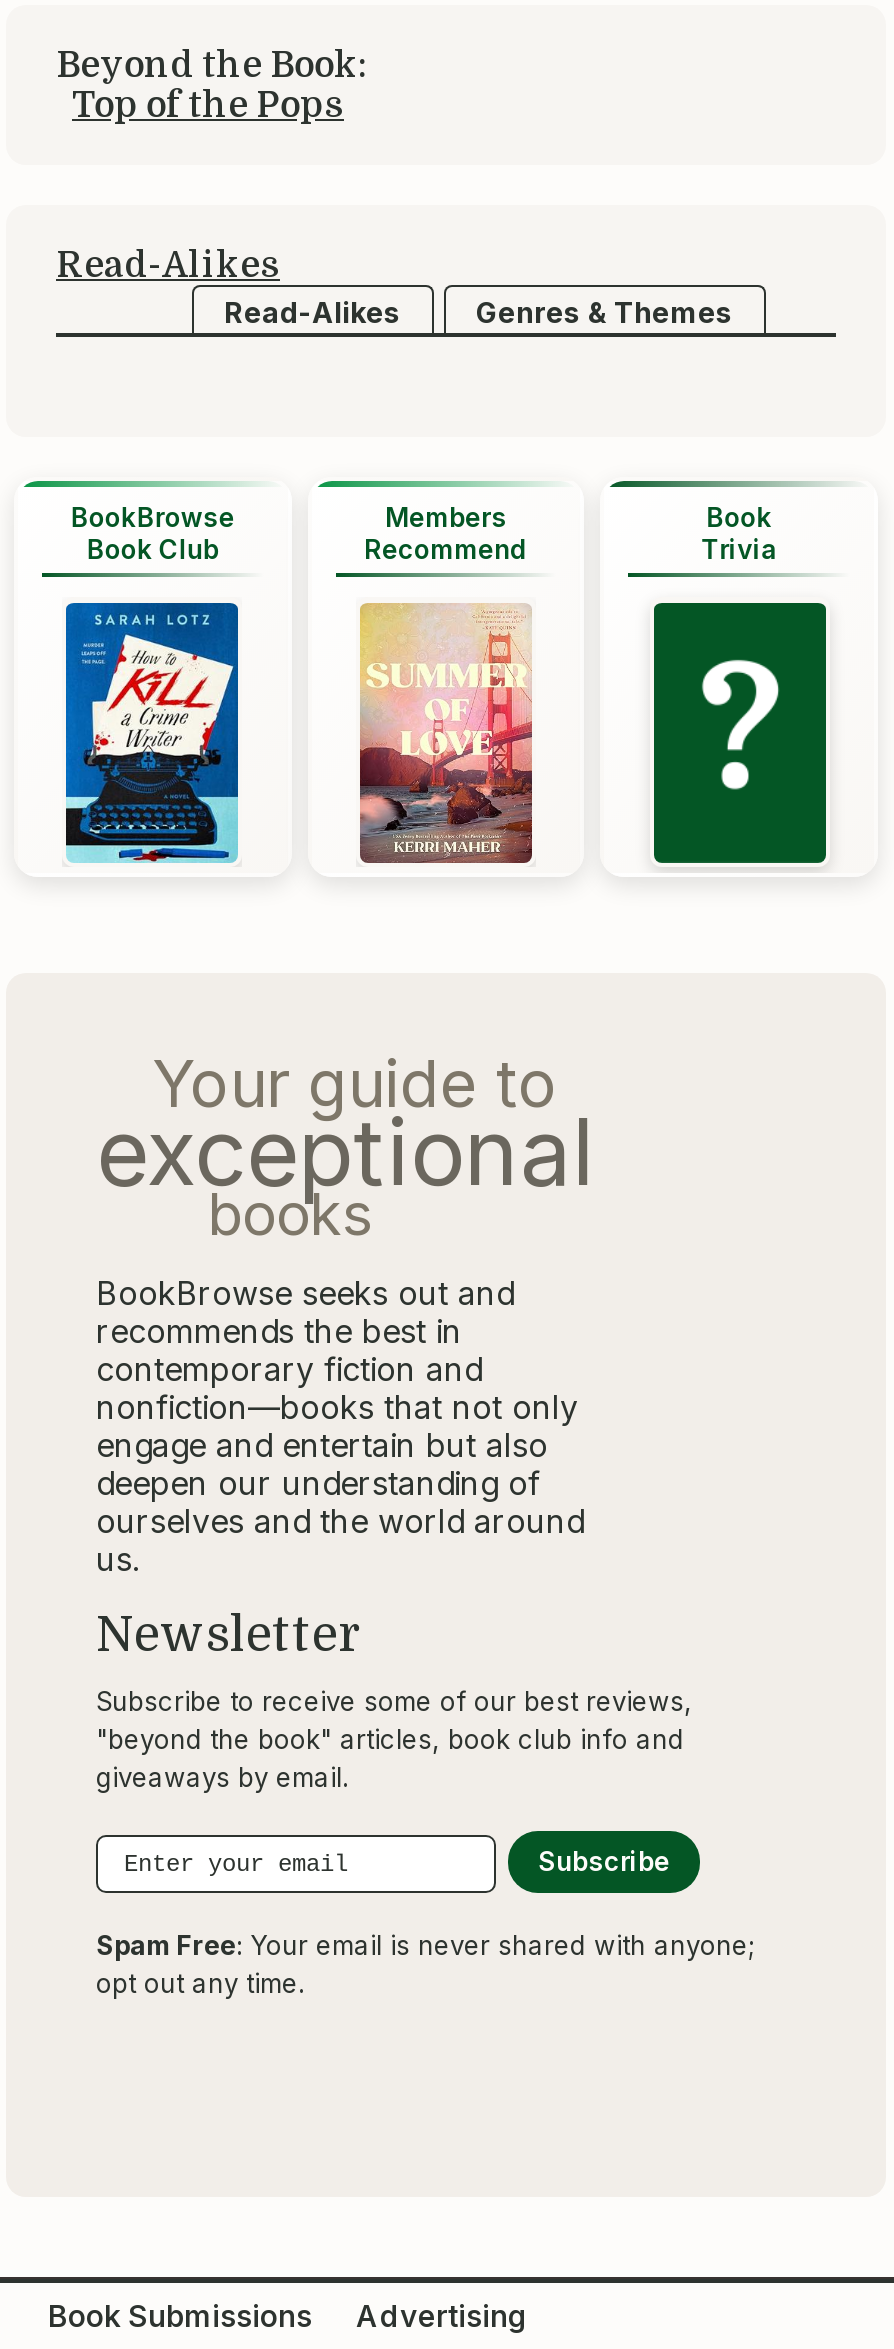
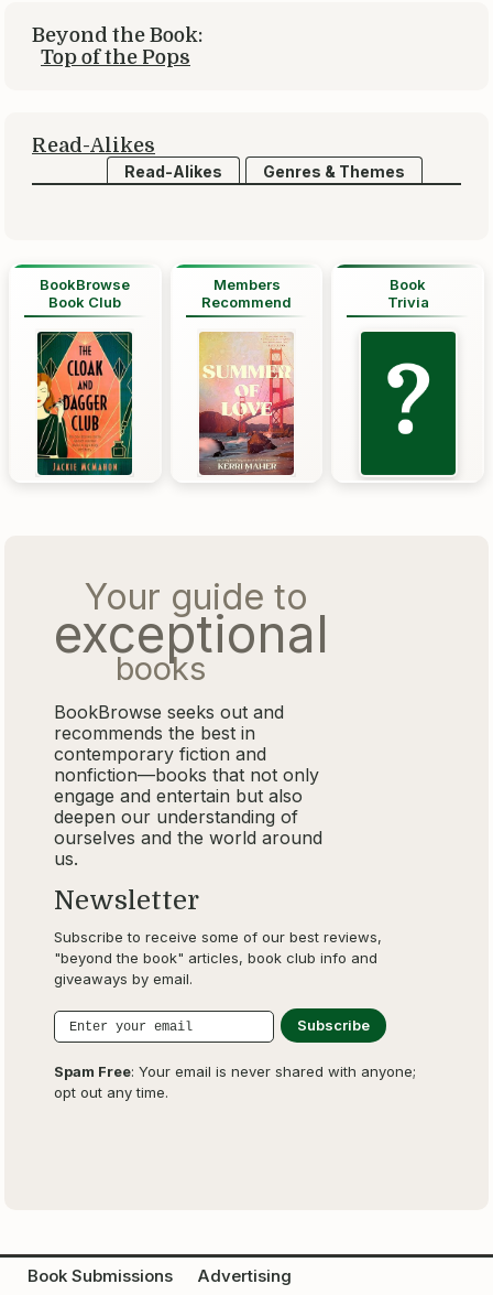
[64,601,240,863] [image] -> [36,331,133,476] [image]

